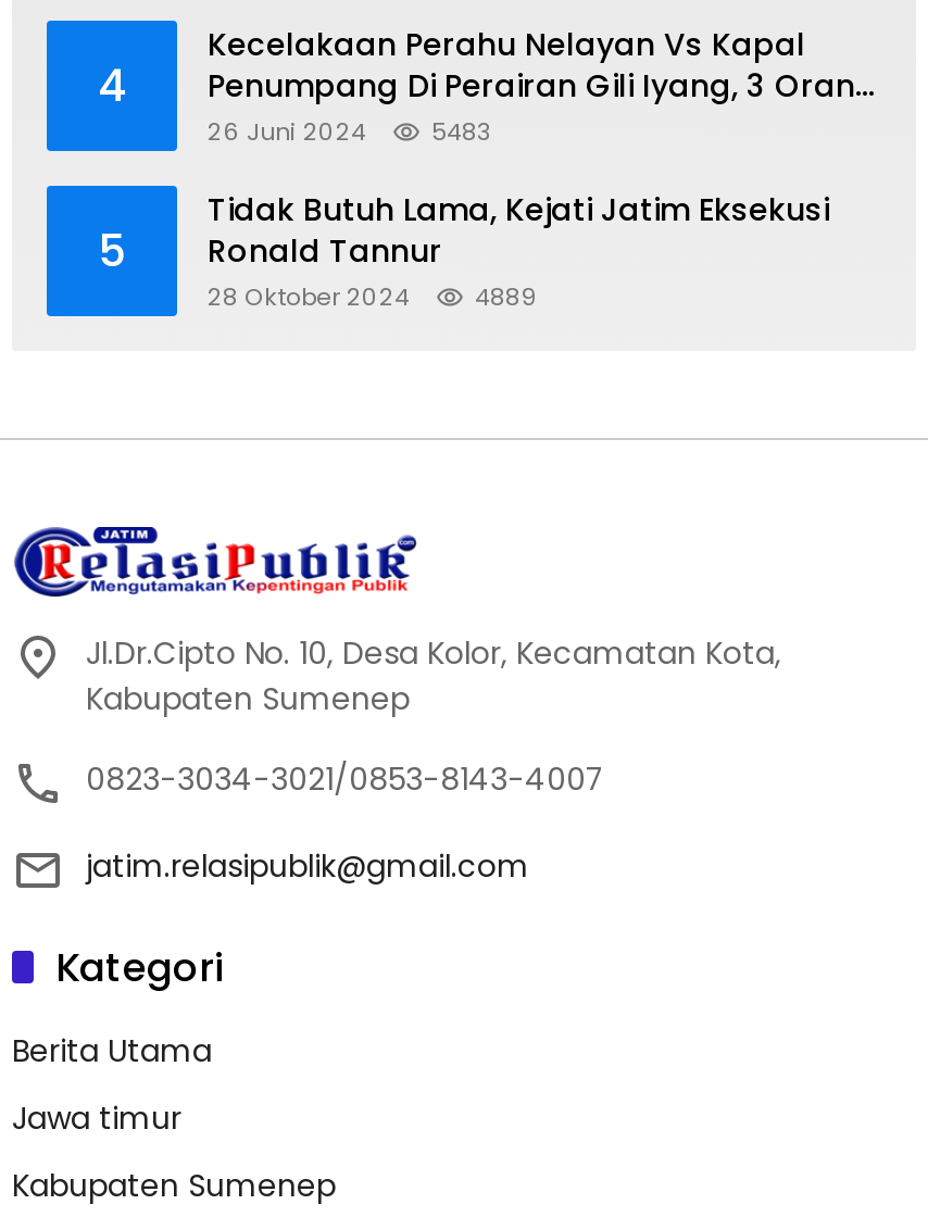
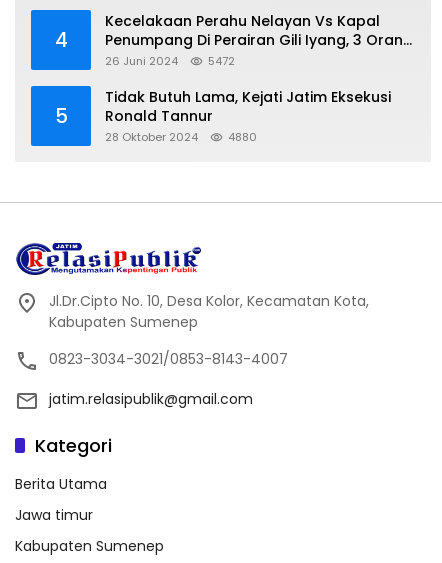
[431,113,492,148] 5483 -> [208,53,235,69] 5472
[208,278,536,313] 28 Oktober 2024 4889 -> [105,129,257,145] 28 Oktober 2024 4880

